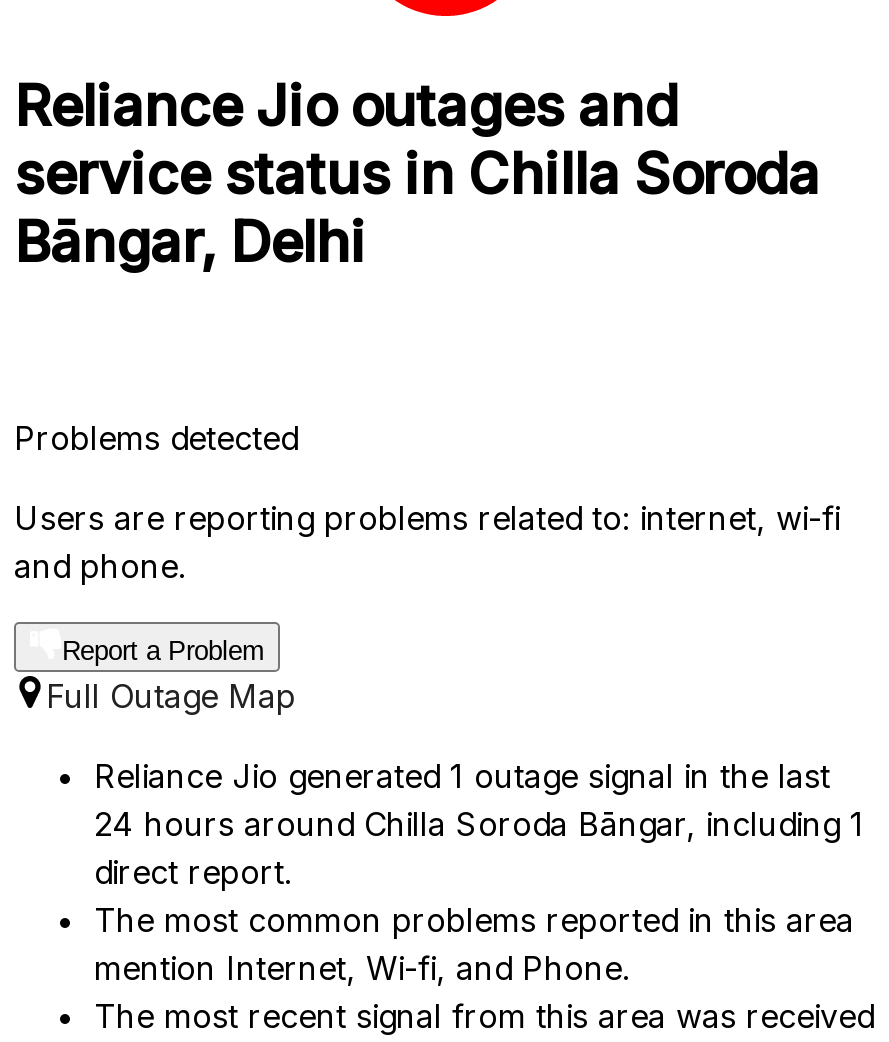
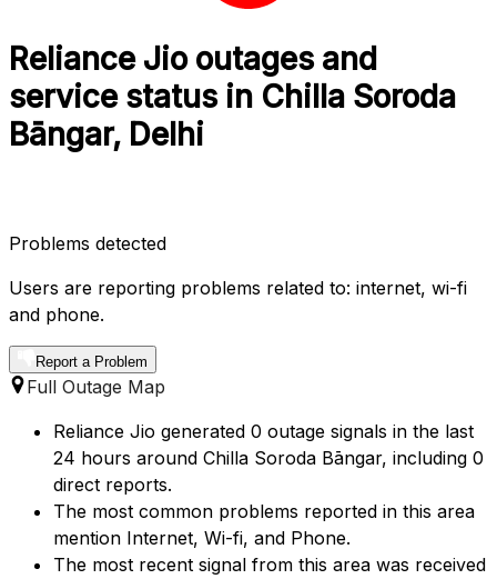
[94,757,830,797] Reliance Jio generated 1 outage signal in the last -> [53,421,474,443] Reliance Jio generated 0 outage signals in the last
[94,805,864,845] 24 hours around Chilla Soroda Bāngar, including 1 -> [53,447,484,469] 24 hours around Chilla Soroda Bāngar, including 0
[94,853,292,893] direct report. -> [53,474,172,496] direct reports.

